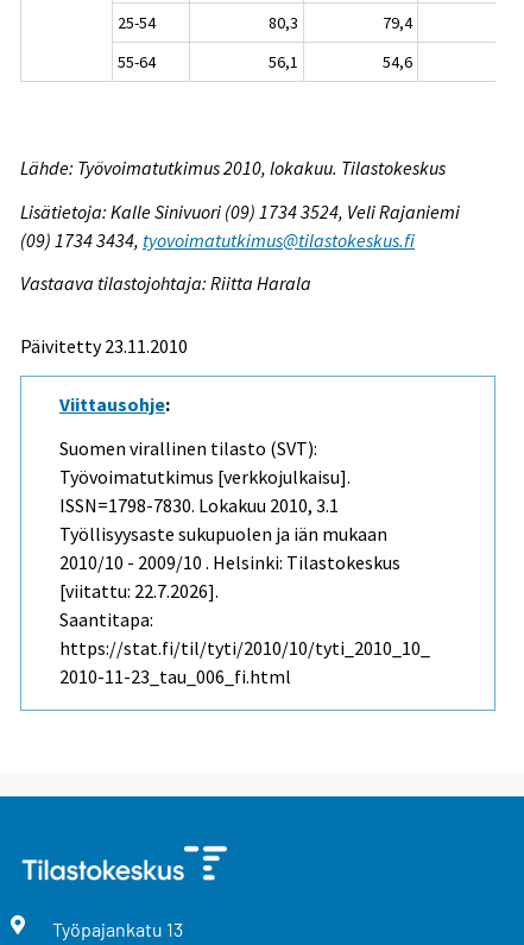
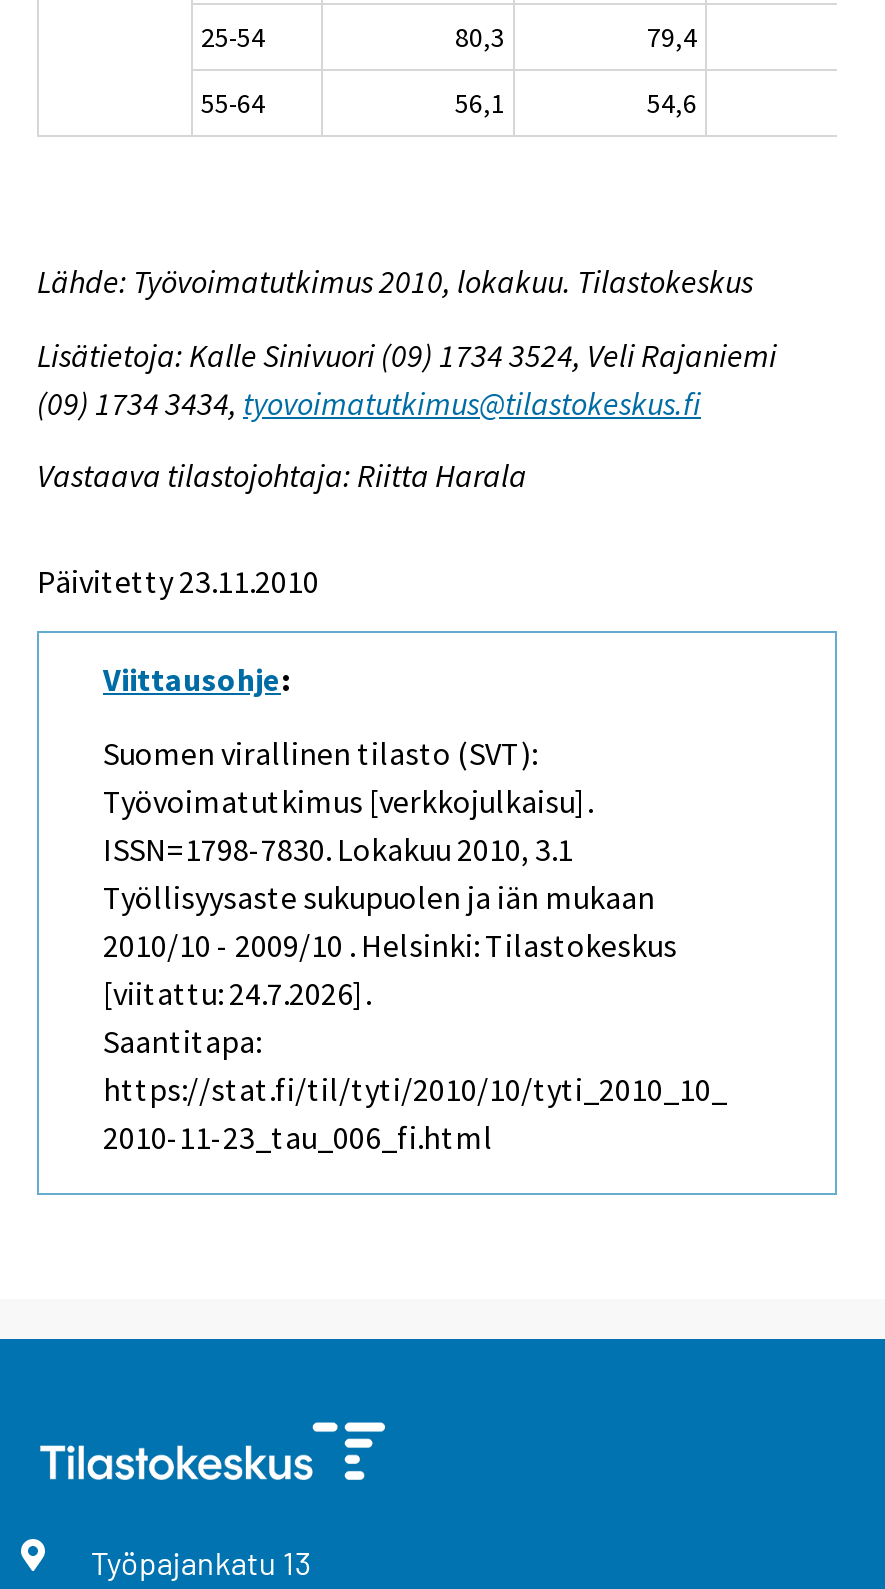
[59,579,219,603] [viitattu: 22.7.2026]. -> [103,973,371,1013] [viitattu: 24.7.2026].

